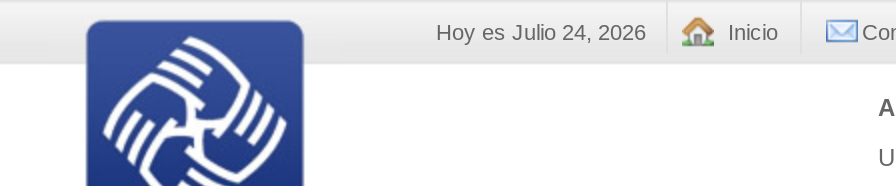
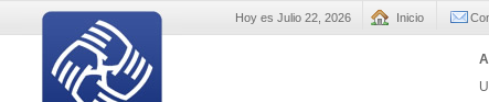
[436,20,646,44] Hoy es Julio 24, 2026 -> [235,11,351,24] Hoy es Julio 22, 2026

